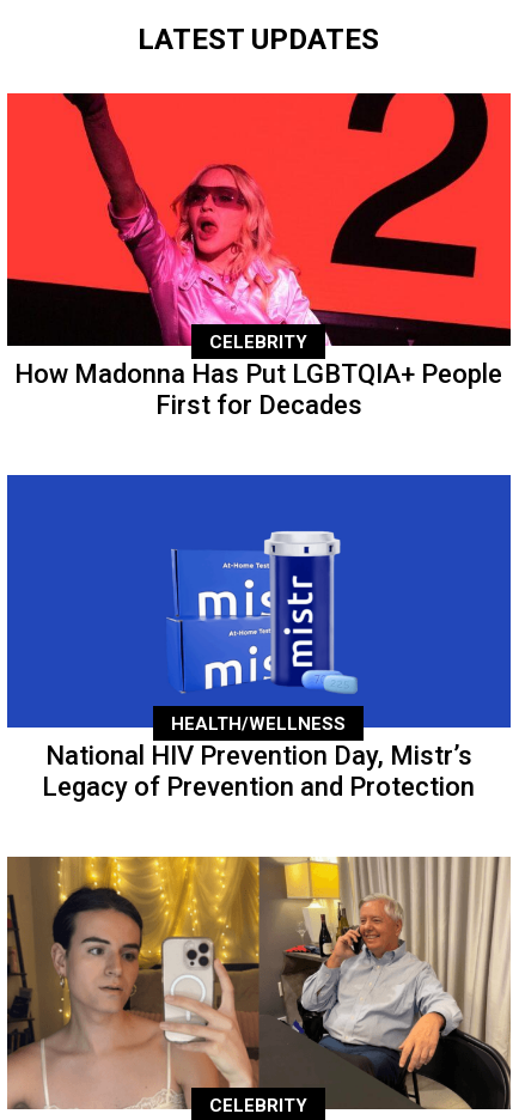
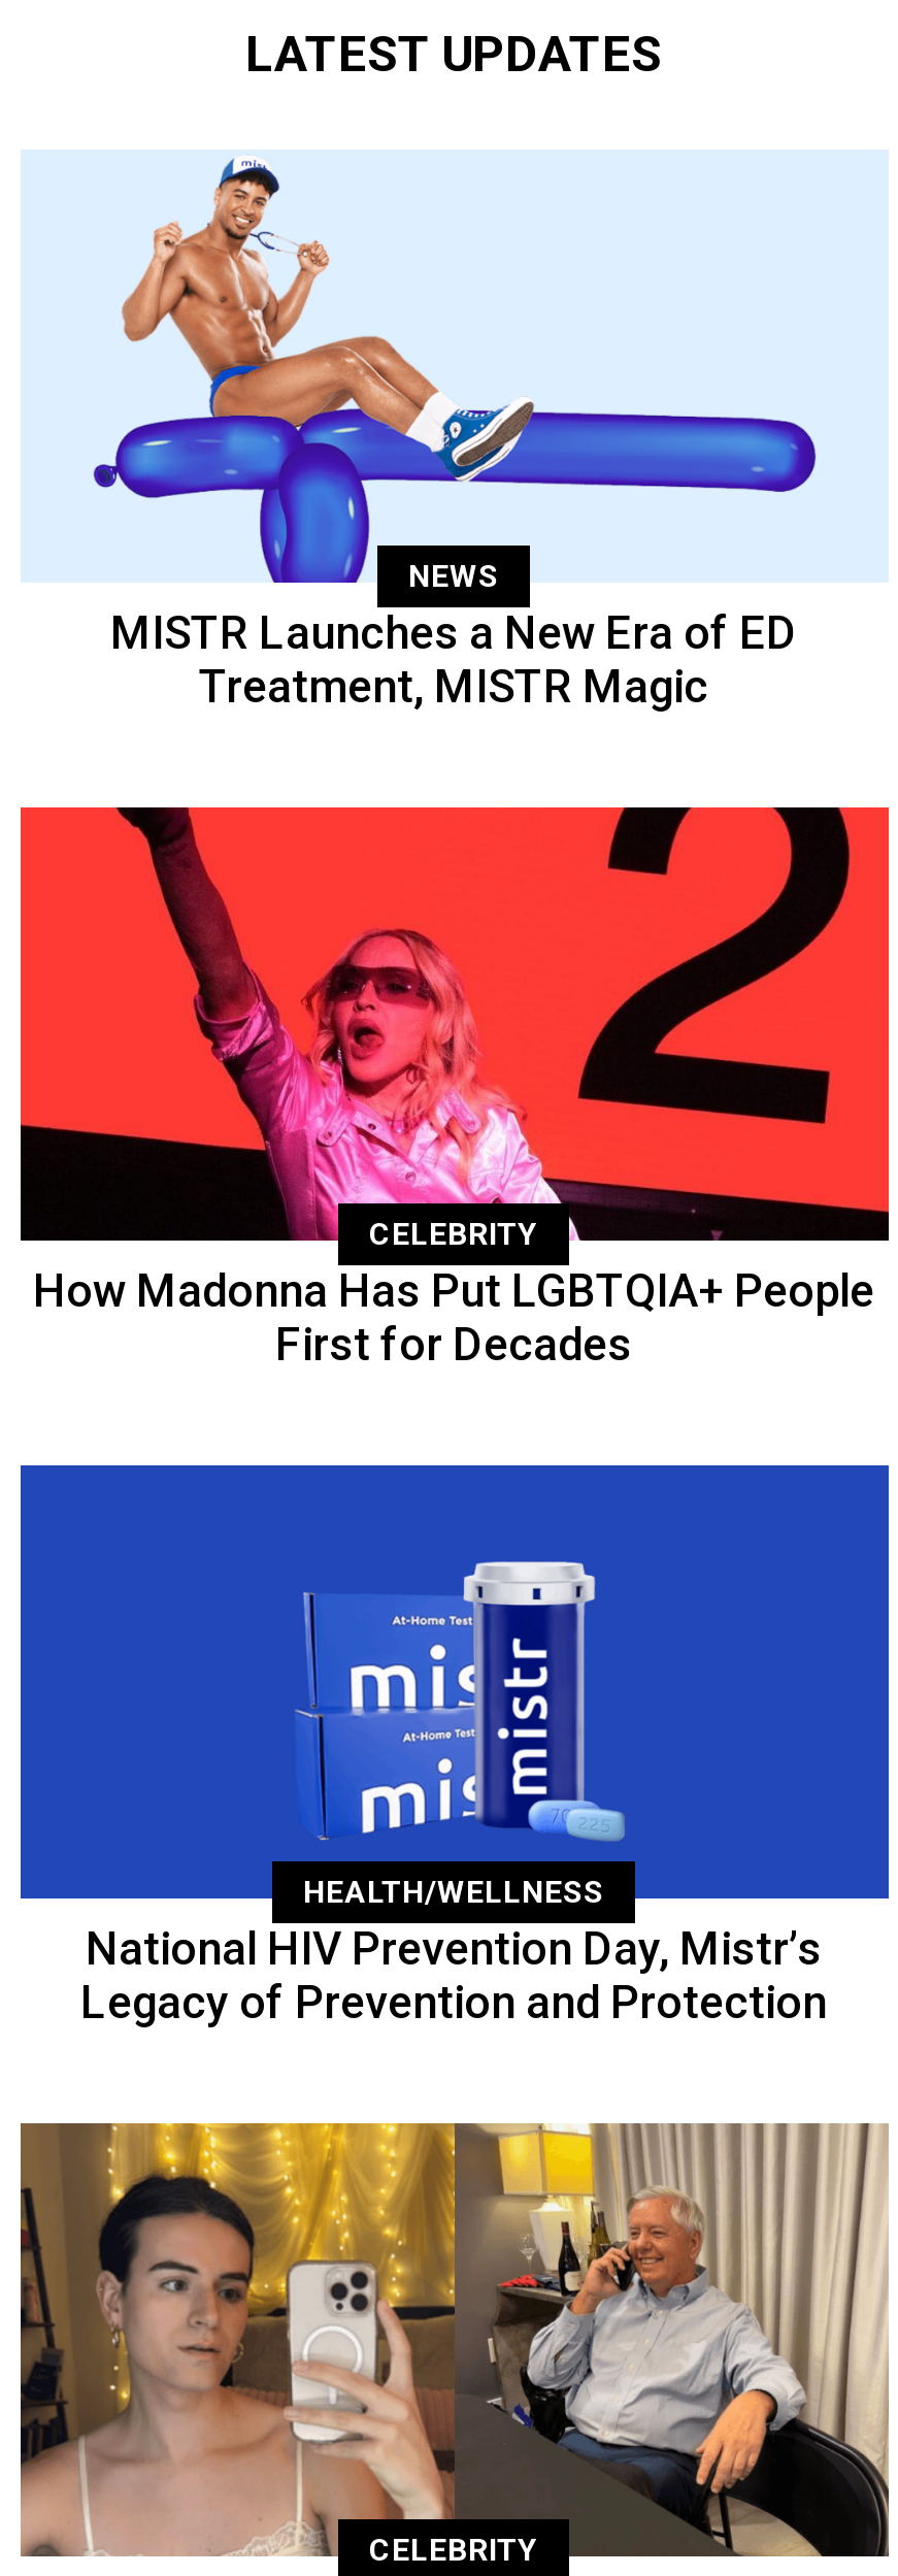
none -> [23,153,887,713] [image] | NEWS | MISTR Launches a New Era of ED | Treatment, MISTR Magic

